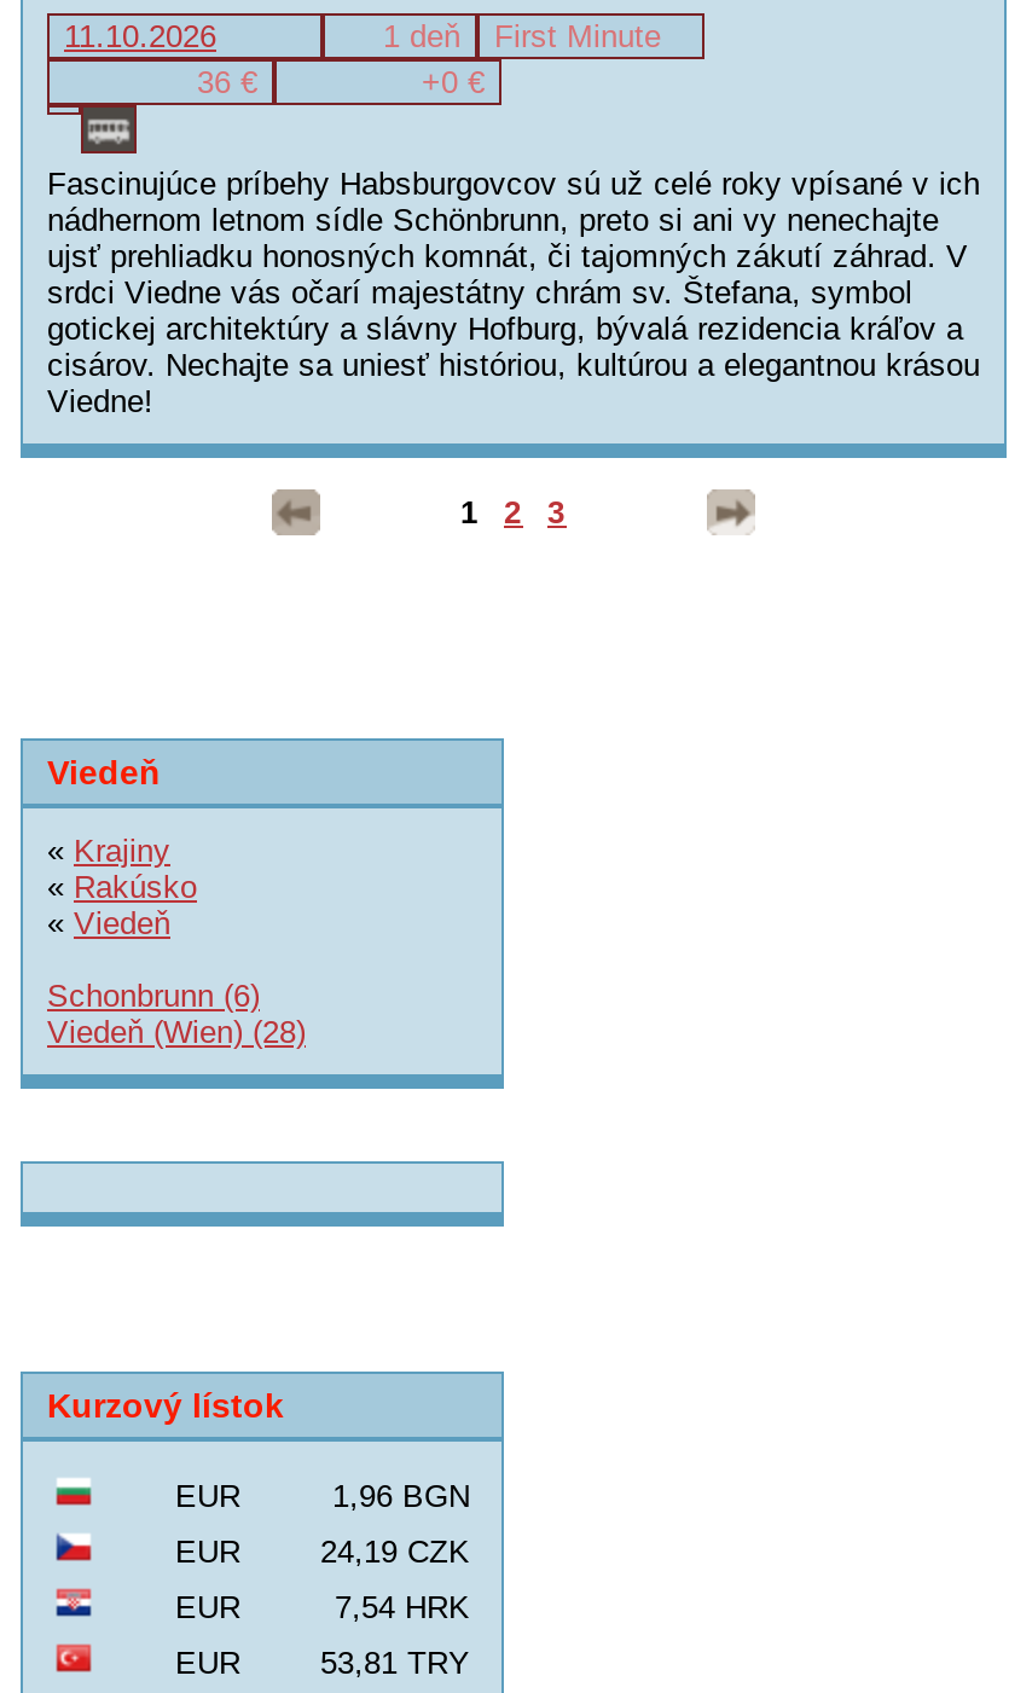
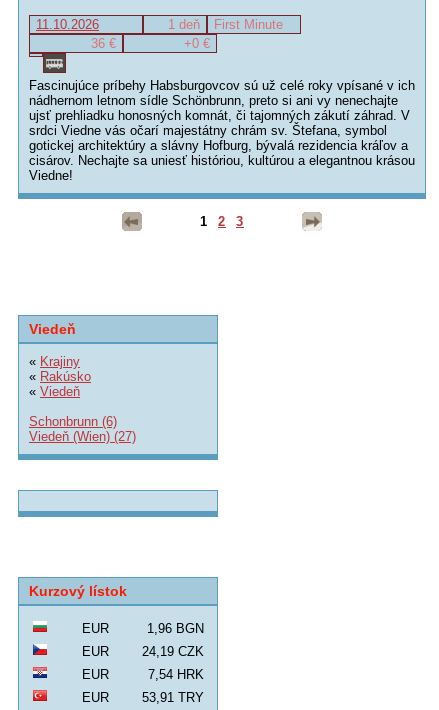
[47,1014,306,1050] Viedeň (Wien) (28) -> [29,429,136,444] Viedeň (Wien) (27)
[320,1645,470,1681] 53,81 TRY -> [142,690,204,705] 53,91 TRY

